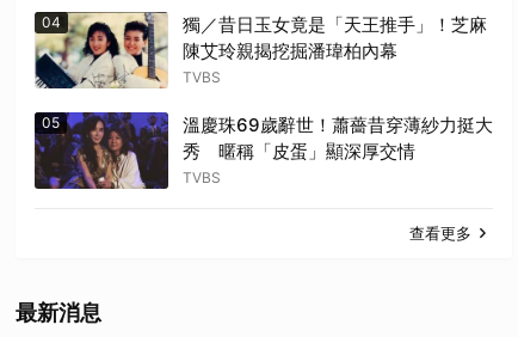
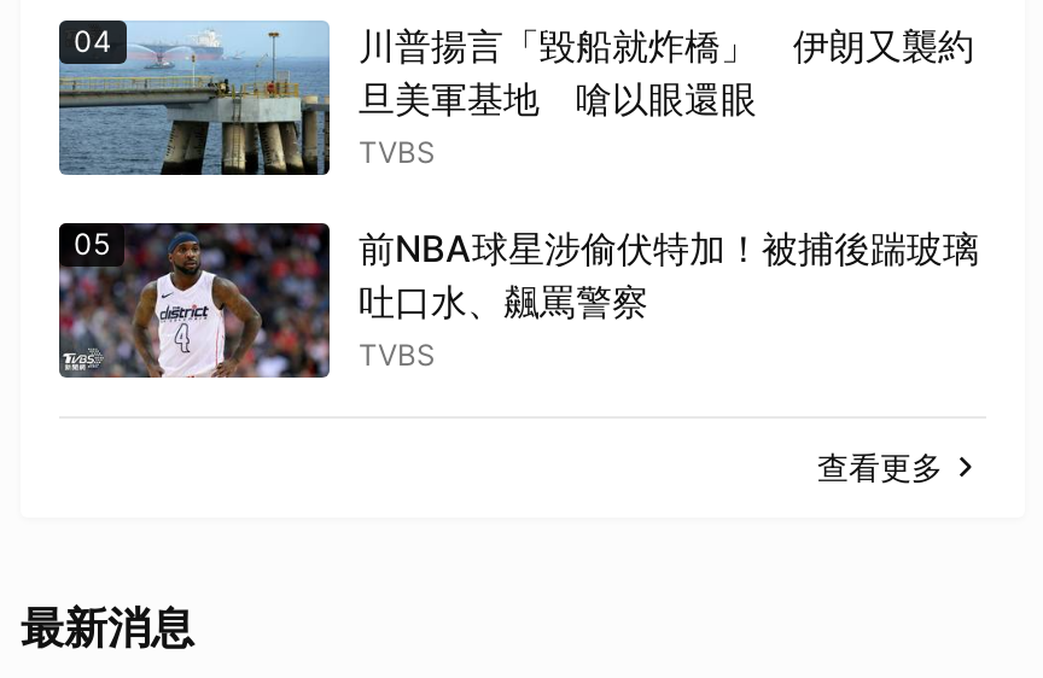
[35,11,487,90] [image] | 獨／昔日玉女竟是「天王推手」！芝麻 | 陳艾玲親揭挖掘潘瑋柏內幕 -> [59,21,974,177] [image] | 川普揚言「毀船就炸橋」 伊朗又襲約 | 旦美軍基地 嗆以眼還眼
[35,111,493,190] [image] | 溫慶珠69歲辭世！蕭薔昔穿薄紗力挺大 | 秀 暱稱「皮蛋」顯深厚交情 -> [59,221,979,378] [image] | 前NBA球星涉偷伏特加！被捕後踹玻璃 | 吐口水、飆罵警察

